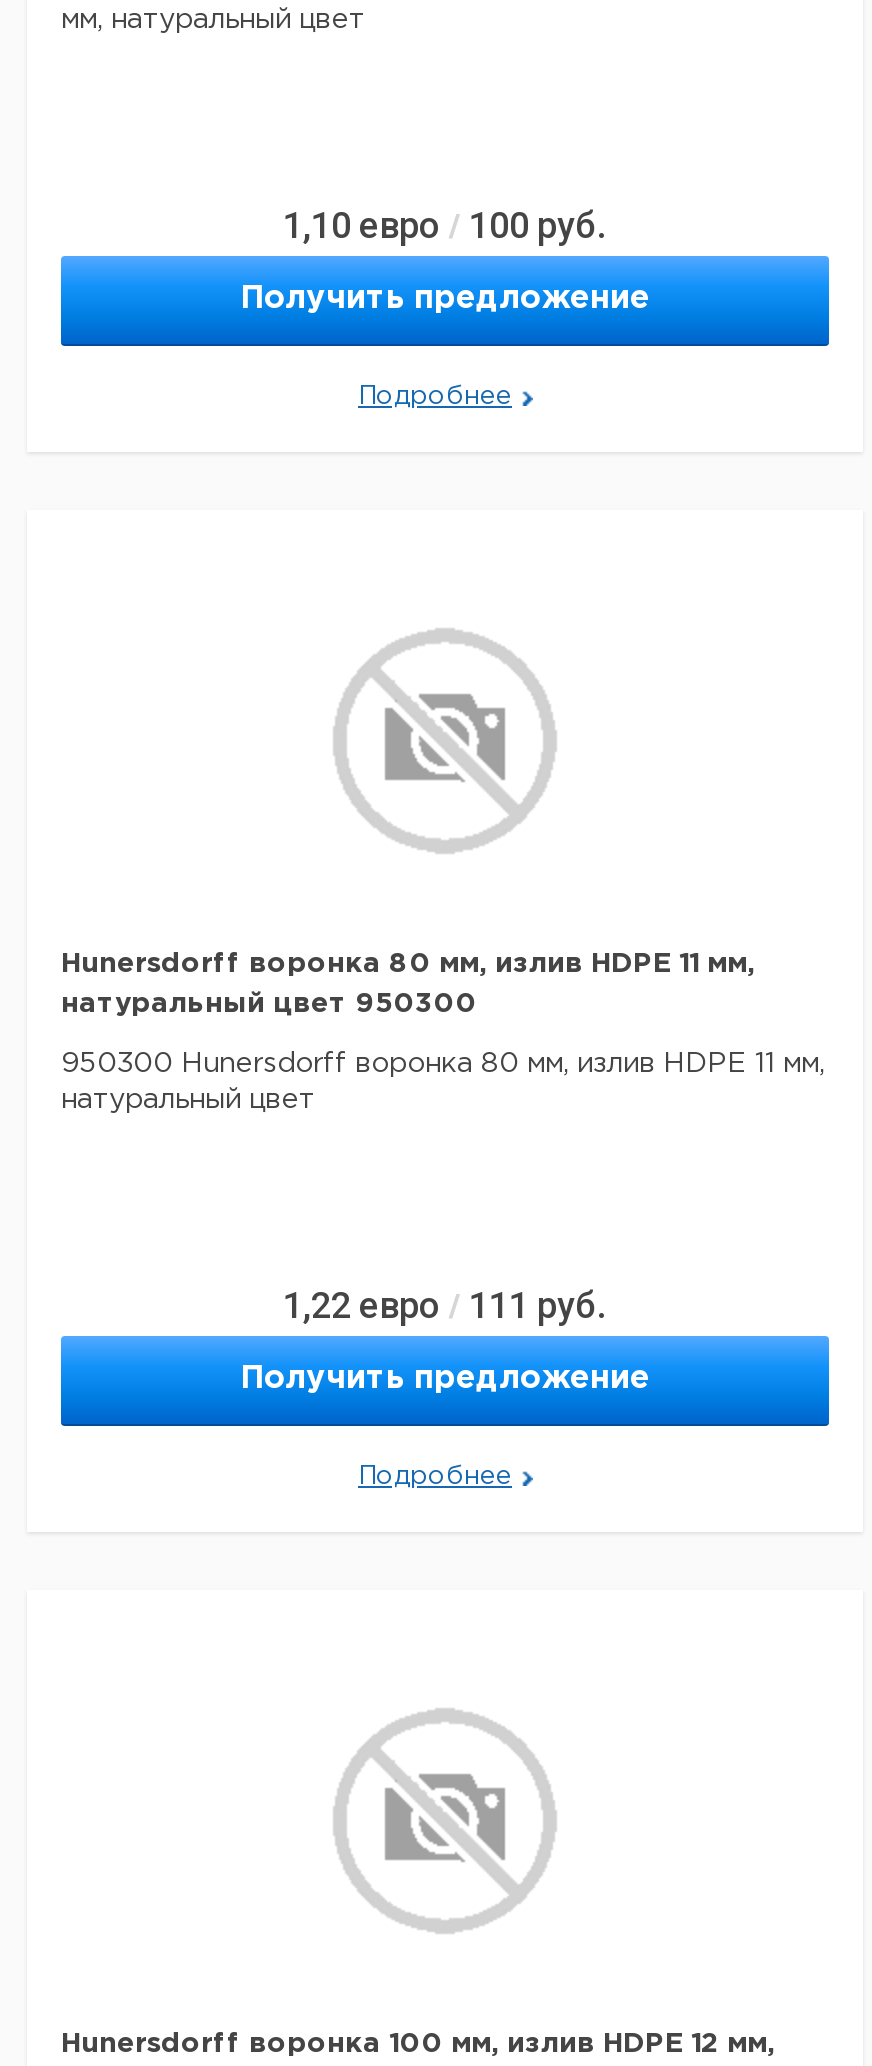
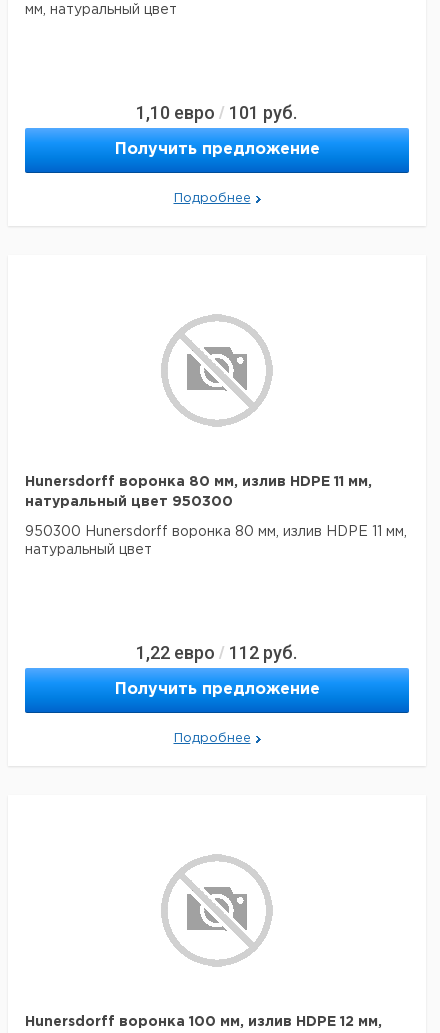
[283,204,605,246] 1,10 евро / 100 руб. -> [136,102,297,123] 1,10 евро / 101 руб.
[283,1284,605,1326] 1,22 евро / 111 руб. -> [136,642,297,663] 1,22 евро / 112 руб.

